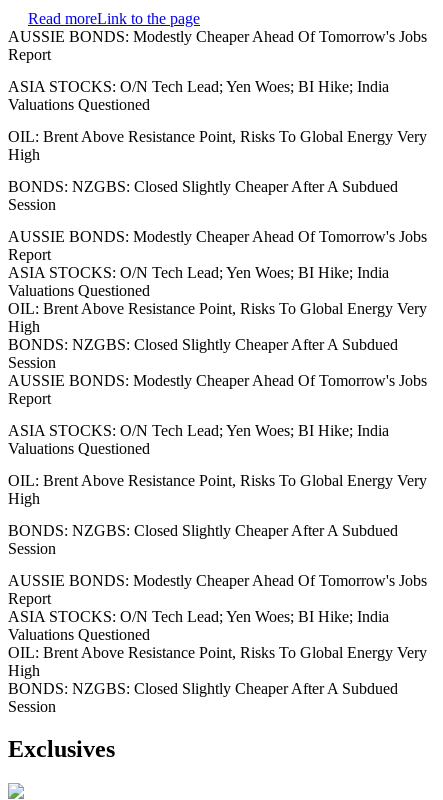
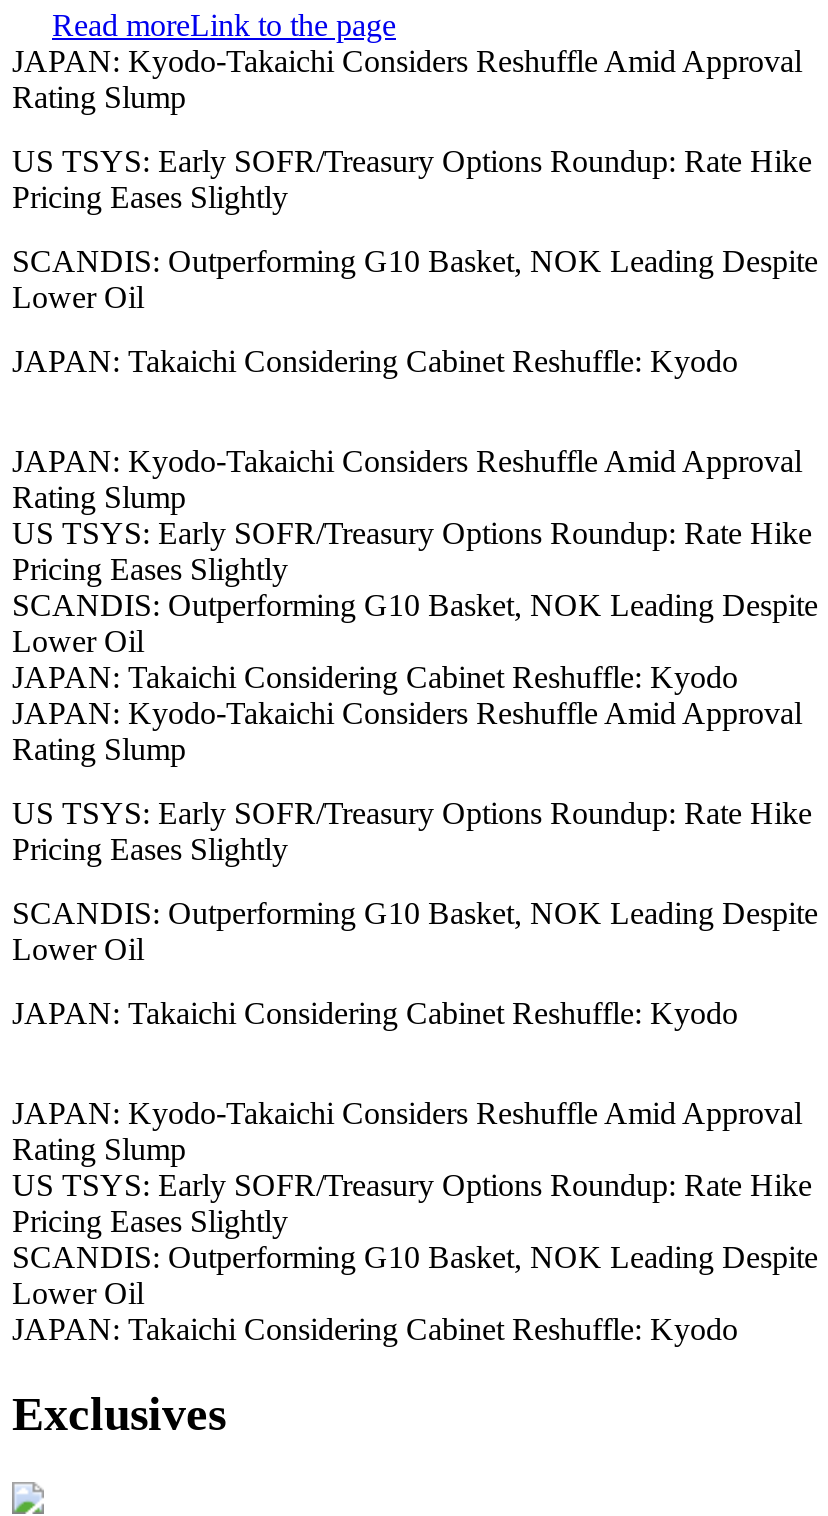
[8,28,427,63] AUSSIE BONDS: Modestly Cheaper Ahead Of Tomorrow's Jobs | Report -> [12,44,802,114] JAPAN: Kyodo-Takaichi Considers Reshuffle Amid Approval | Rating Slump
[8,78,389,113] ASIA STOCKS: O/N Tech Lead; Yen Woes; BI Hike; India | Valuations Questioned -> [12,144,812,214] US TSYS: Early SOFR/Treasury Options Roundup: Rate Hike | Pricing Eases Slightly
[8,128,427,163] OIL: Brent Above Resistance Point, Risks To Global Energy Very | High -> [12,244,818,314] SCANDIS: Outperforming G10 Basket, NOK Leading Despite | Lower Oil
[8,178,398,213] BONDS: NZGBS: Closed Slightly Cheaper After A Subdued | Session -> [12,344,738,378] JAPAN: Takaichi Considering Cabinet Reshuffle: Kyodo
[8,228,427,407] AUSSIE BONDS: Modestly Cheaper Ahead Of Tomorrow's Jobs | Report | ASIA STOCKS: O/N Tech Lead; Yen Woes; BI Hike; India | Valuations Questioned | OIL: Brent Above Resistance Point, Risks To Global Energy Very | High | BONDS: NZGBS: Closed Slightly Cheaper After A Subdued | Session | AUSSIE BONDS: Modestly Cheaper Ahead Of Tomorrow's Jobs | Report -> [12,444,818,766] JAPAN: Kyodo-Takaichi Considers Reshuffle Amid Approval | Rating Slump | US TSYS: Early SOFR/Treasury Options Roundup: Rate Hike | Pricing Eases Slightly | SCANDIS: Outperforming G10 Basket, NOK Leading Despite | Lower Oil | JAPAN: Takaichi Considering Cabinet Reshuffle: Kyodo | JAPAN: Kyodo-Takaichi Considers Reshuffle Amid Approval | Rating Slump
[8,422,389,457] ASIA STOCKS: O/N Tech Lead; Yen Woes; BI Hike; India | Valuations Questioned -> [12,796,812,866] US TSYS: Early SOFR/Treasury Options Roundup: Rate Hike | Pricing Eases Slightly
[8,472,427,507] OIL: Brent Above Resistance Point, Risks To Global Energy Very | High -> [12,896,818,966] SCANDIS: Outperforming G10 Basket, NOK Leading Despite | Lower Oil
[8,522,398,557] BONDS: NZGBS: Closed Slightly Cheaper After A Subdued | Session -> [12,996,738,1030] JAPAN: Takaichi Considering Cabinet Reshuffle: Kyodo
[8,572,427,715] AUSSIE BONDS: Modestly Cheaper Ahead Of Tomorrow's Jobs | Report | ASIA STOCKS: O/N Tech Lead; Yen Woes; BI Hike; India | Valuations Questioned | OIL: Brent Above Resistance Point, Risks To Global Energy Very | High | BONDS: NZGBS: Closed Slightly Cheaper After A Subdued | Session -> [12,1096,818,1346] JAPAN: Kyodo-Takaichi Considers Reshuffle Amid Approval | Rating Slump | US TSYS: Early SOFR/Treasury Options Roundup: Rate Hike | Pricing Eases Slightly | SCANDIS: Outperforming G10 Basket, NOK Leading Despite | Lower Oil | JAPAN: Takaichi Considering Cabinet Reshuffle: Kyodo

